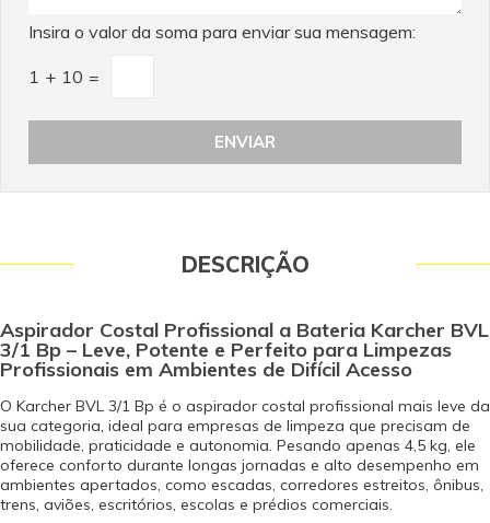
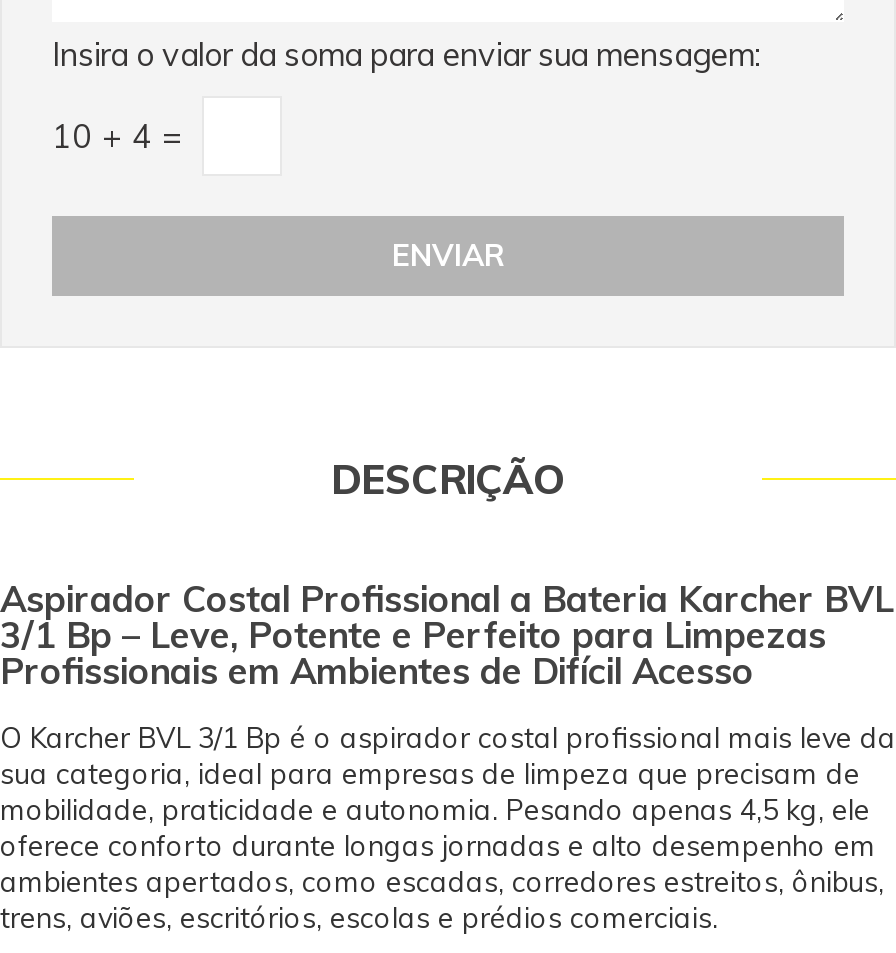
[28,65,100,87] 1 + 10 = -> [52,115,182,155] 10 + 4 =

